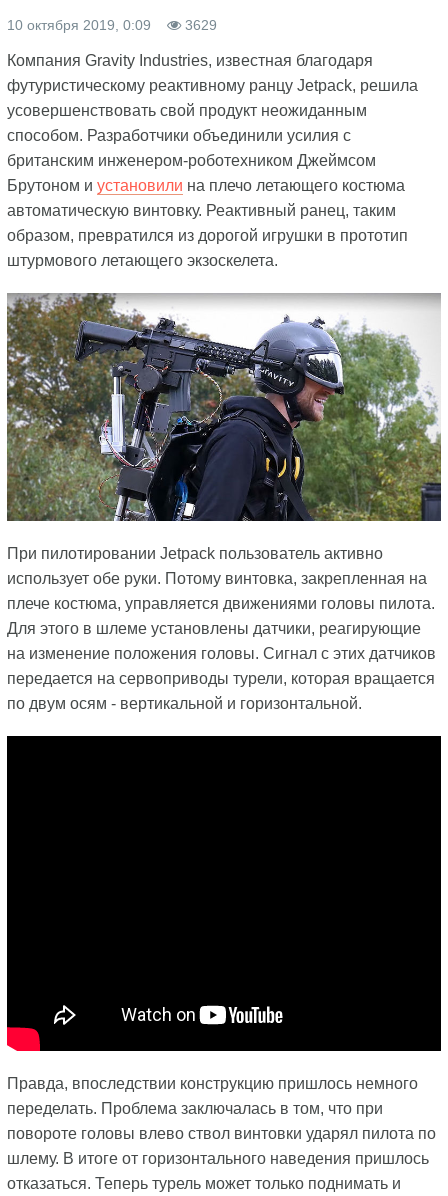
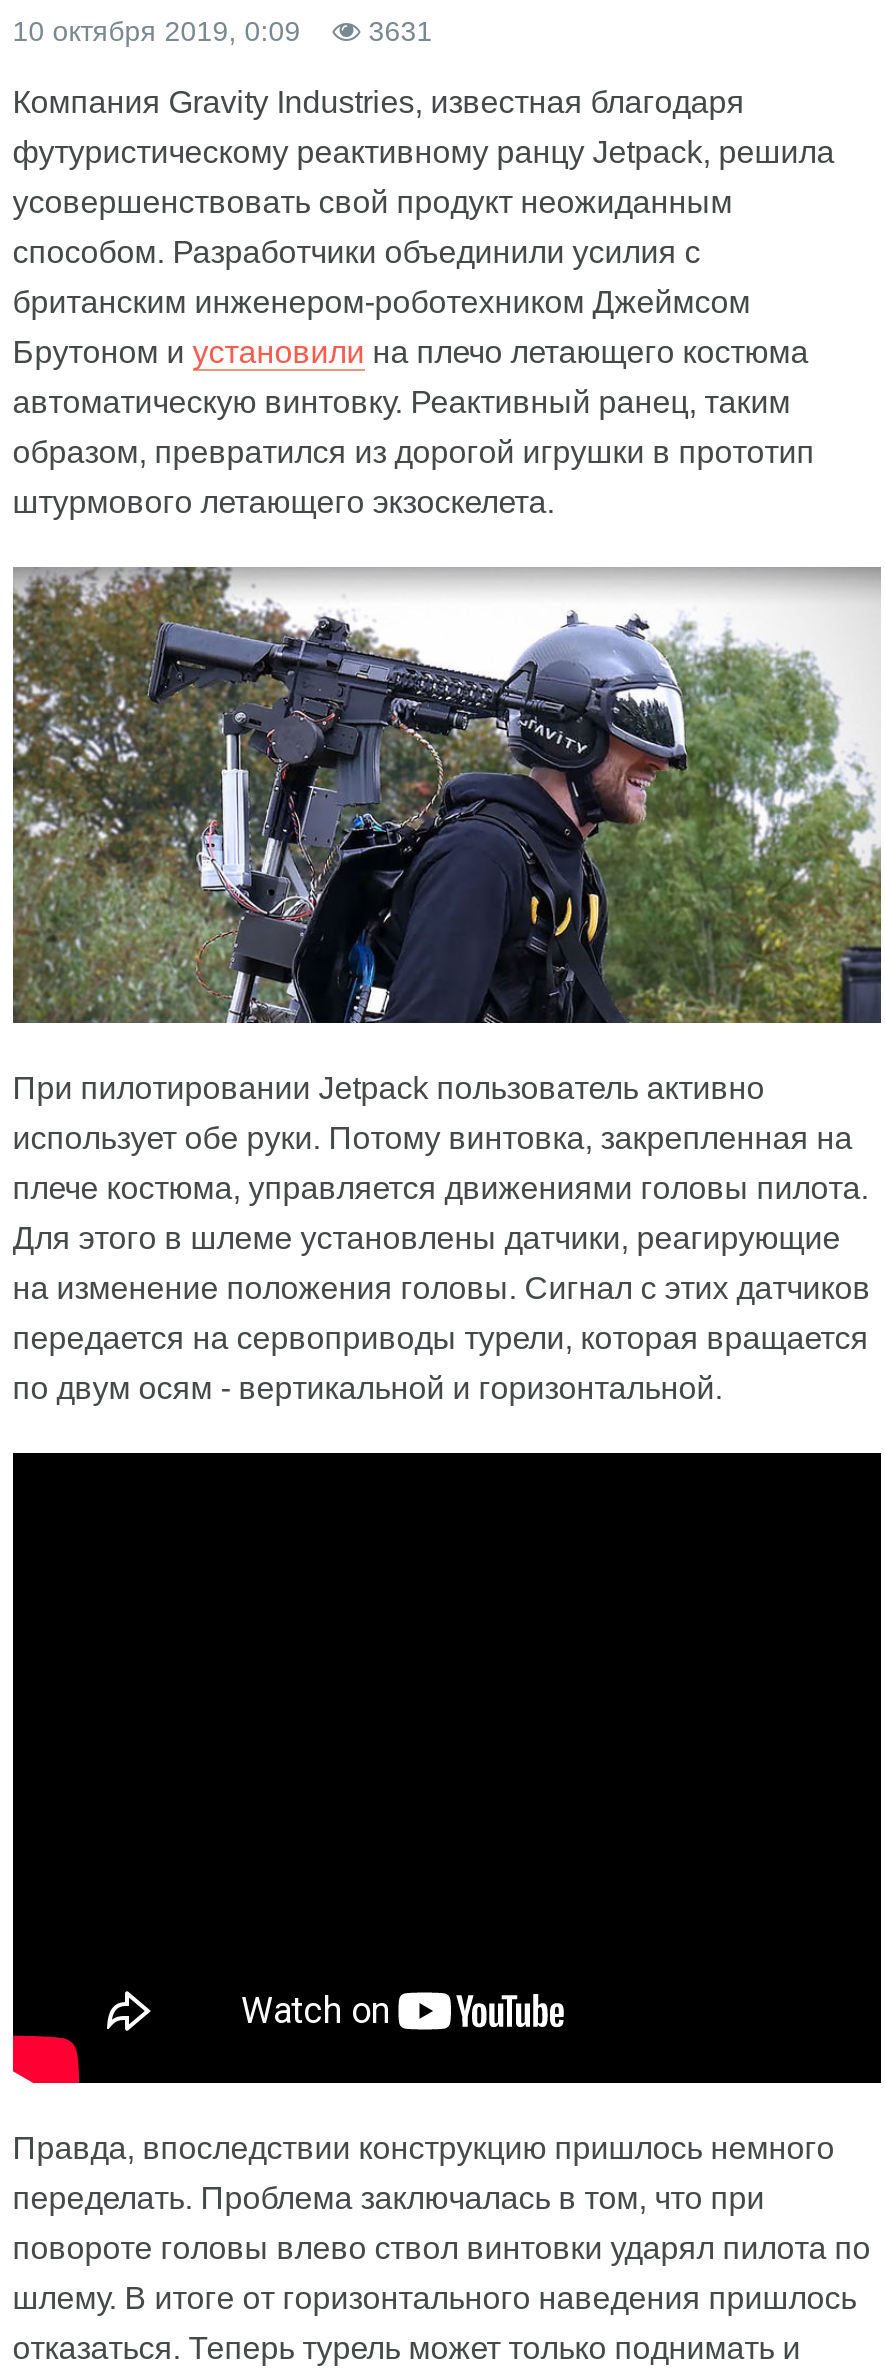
[7,17,217,33] 10 октября 2019, 0:09 3629 -> [12,15,432,47] 10 октября 2019, 0:09 3631

